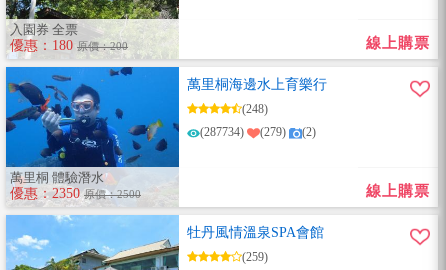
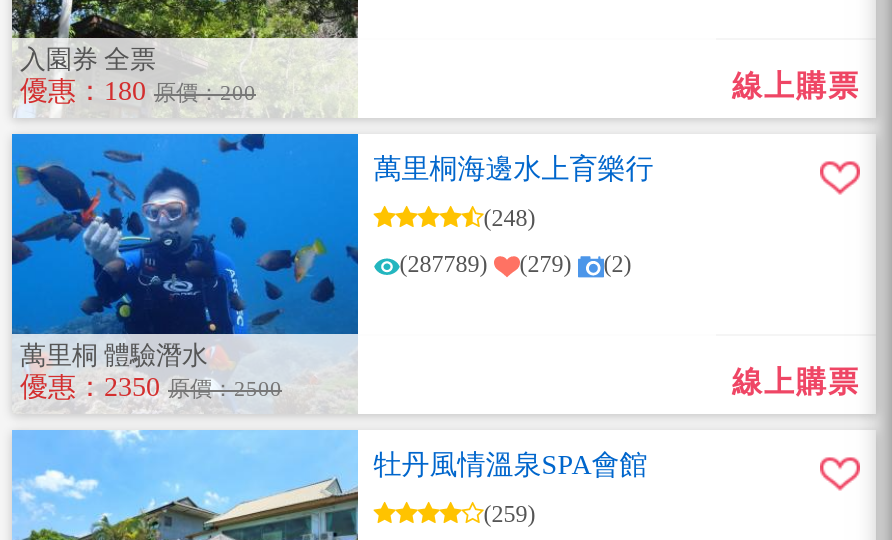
[200,125,316,139] (287734) (279) (2) -> [400,250,632,278] (287789) (279) (2)

